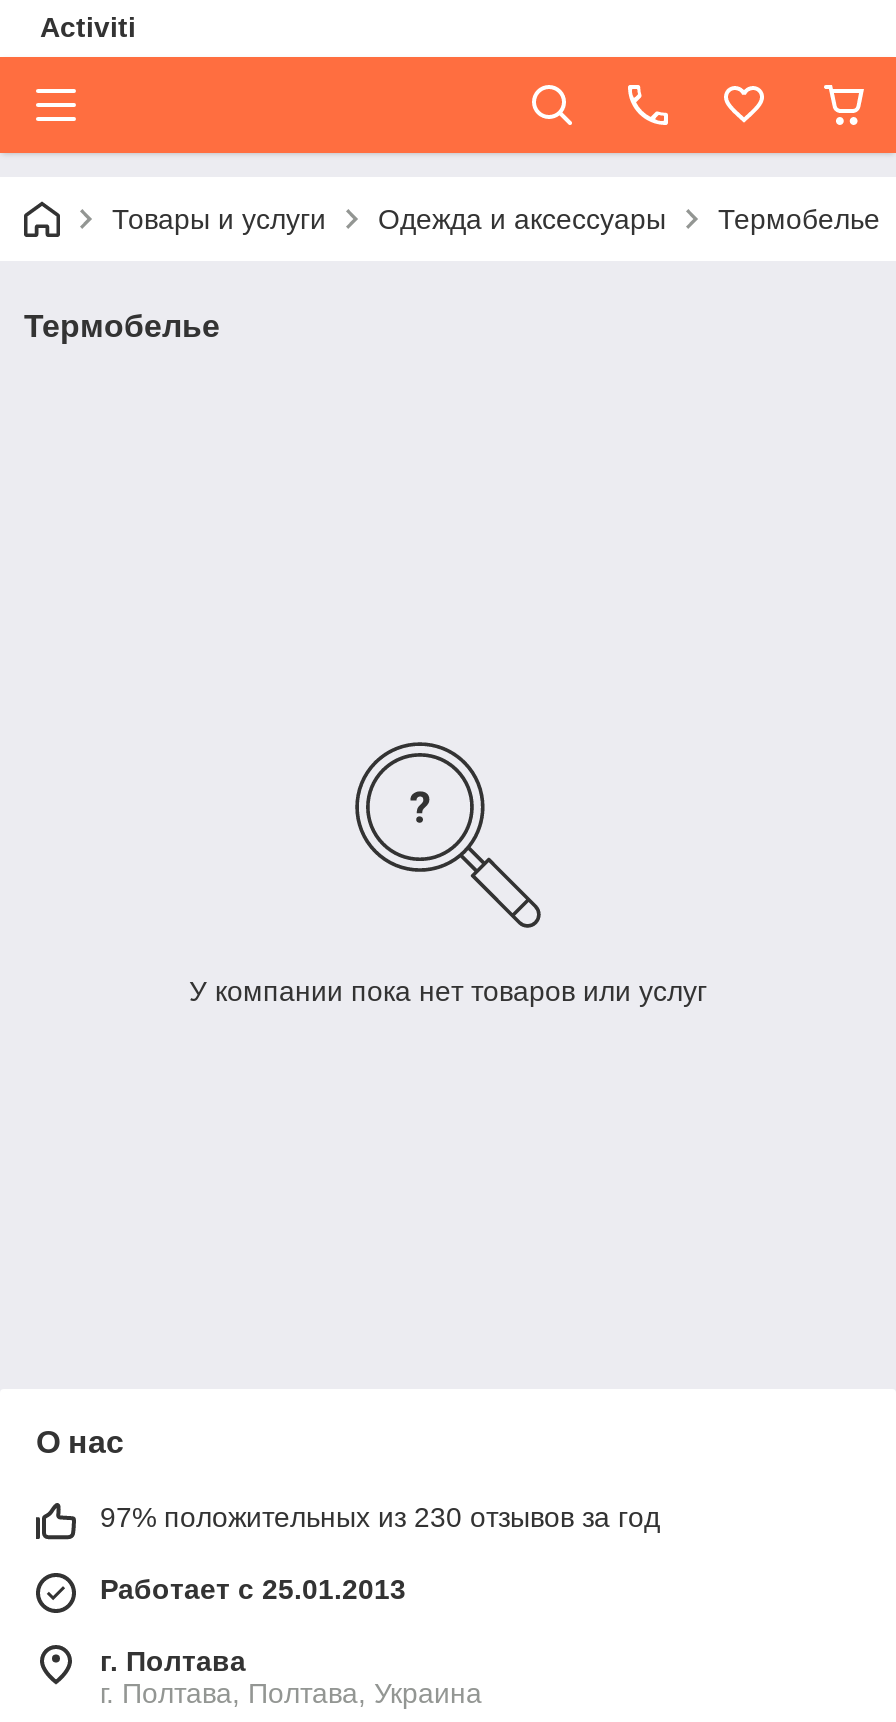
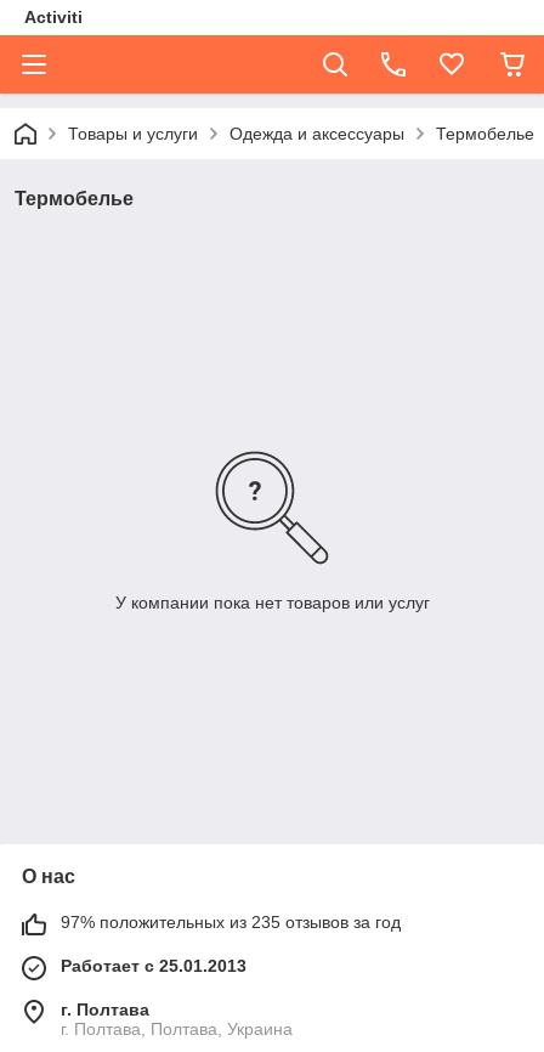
[100,1502,660,1534] 97% положительных из 230 отзывов за год -> [61,913,401,932] 97% положительных из 235 отзывов за год

